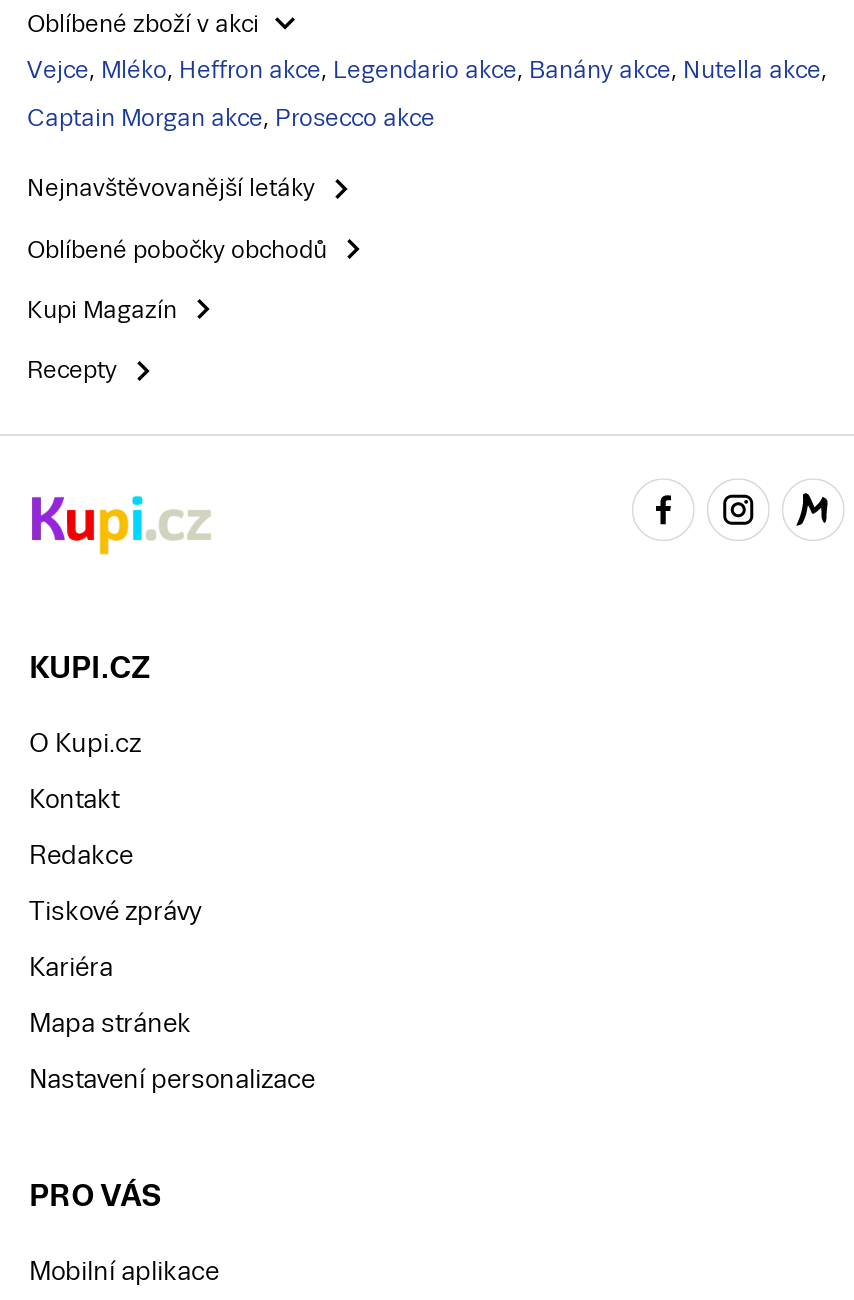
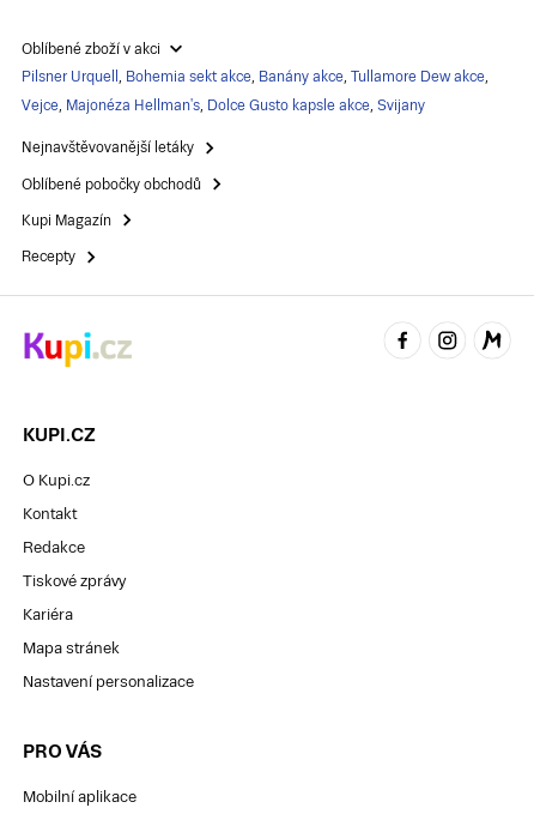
[27,57,827,85] Vejce, Mléko, Heffron akce, Legendario akce, Banány akce, Nutella akce, -> [22,69,489,85] Pilsner Urquell, Bohemia sekt akce, Banány akce, Tullamore Dew akce,
[27,105,435,133] Captain Morgan akce, Prosecco akce -> [22,97,425,114] Vejce, Majonéza Hellman's, Dolce Gusto kapsle akce, Svijany

